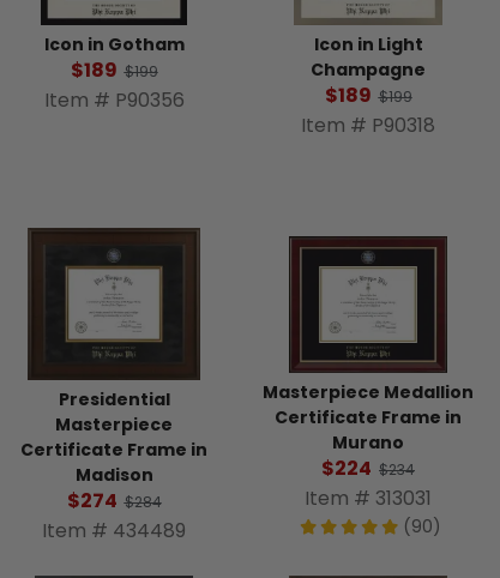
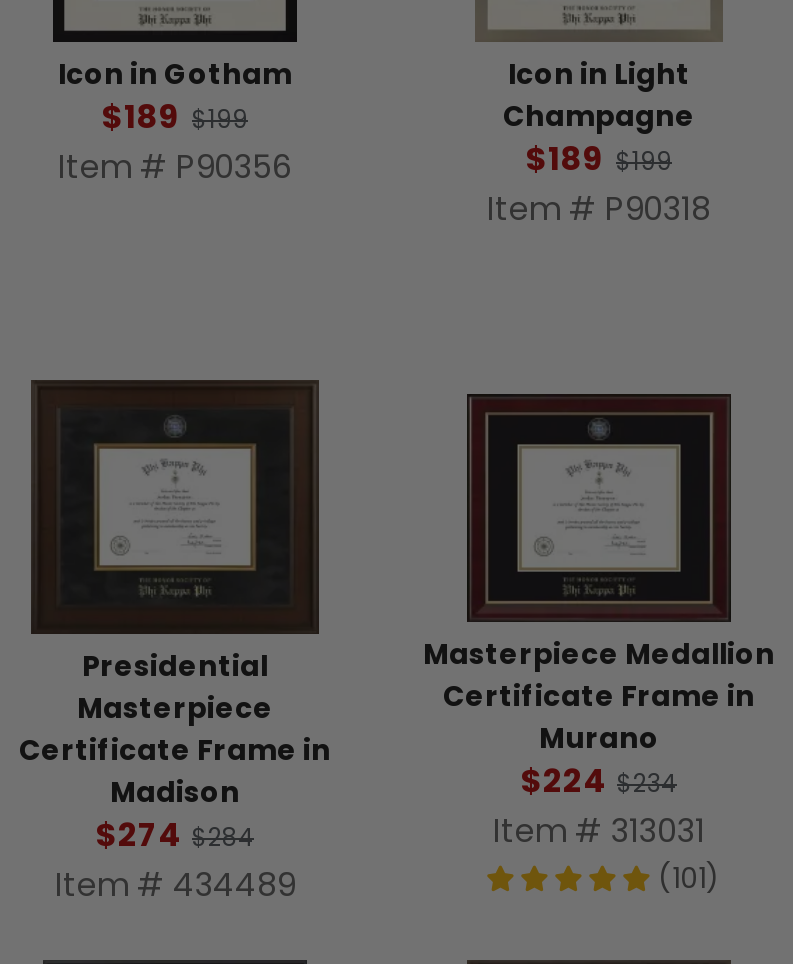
[403,514,441,538] (90) -> [658,857,720,897] (101)

